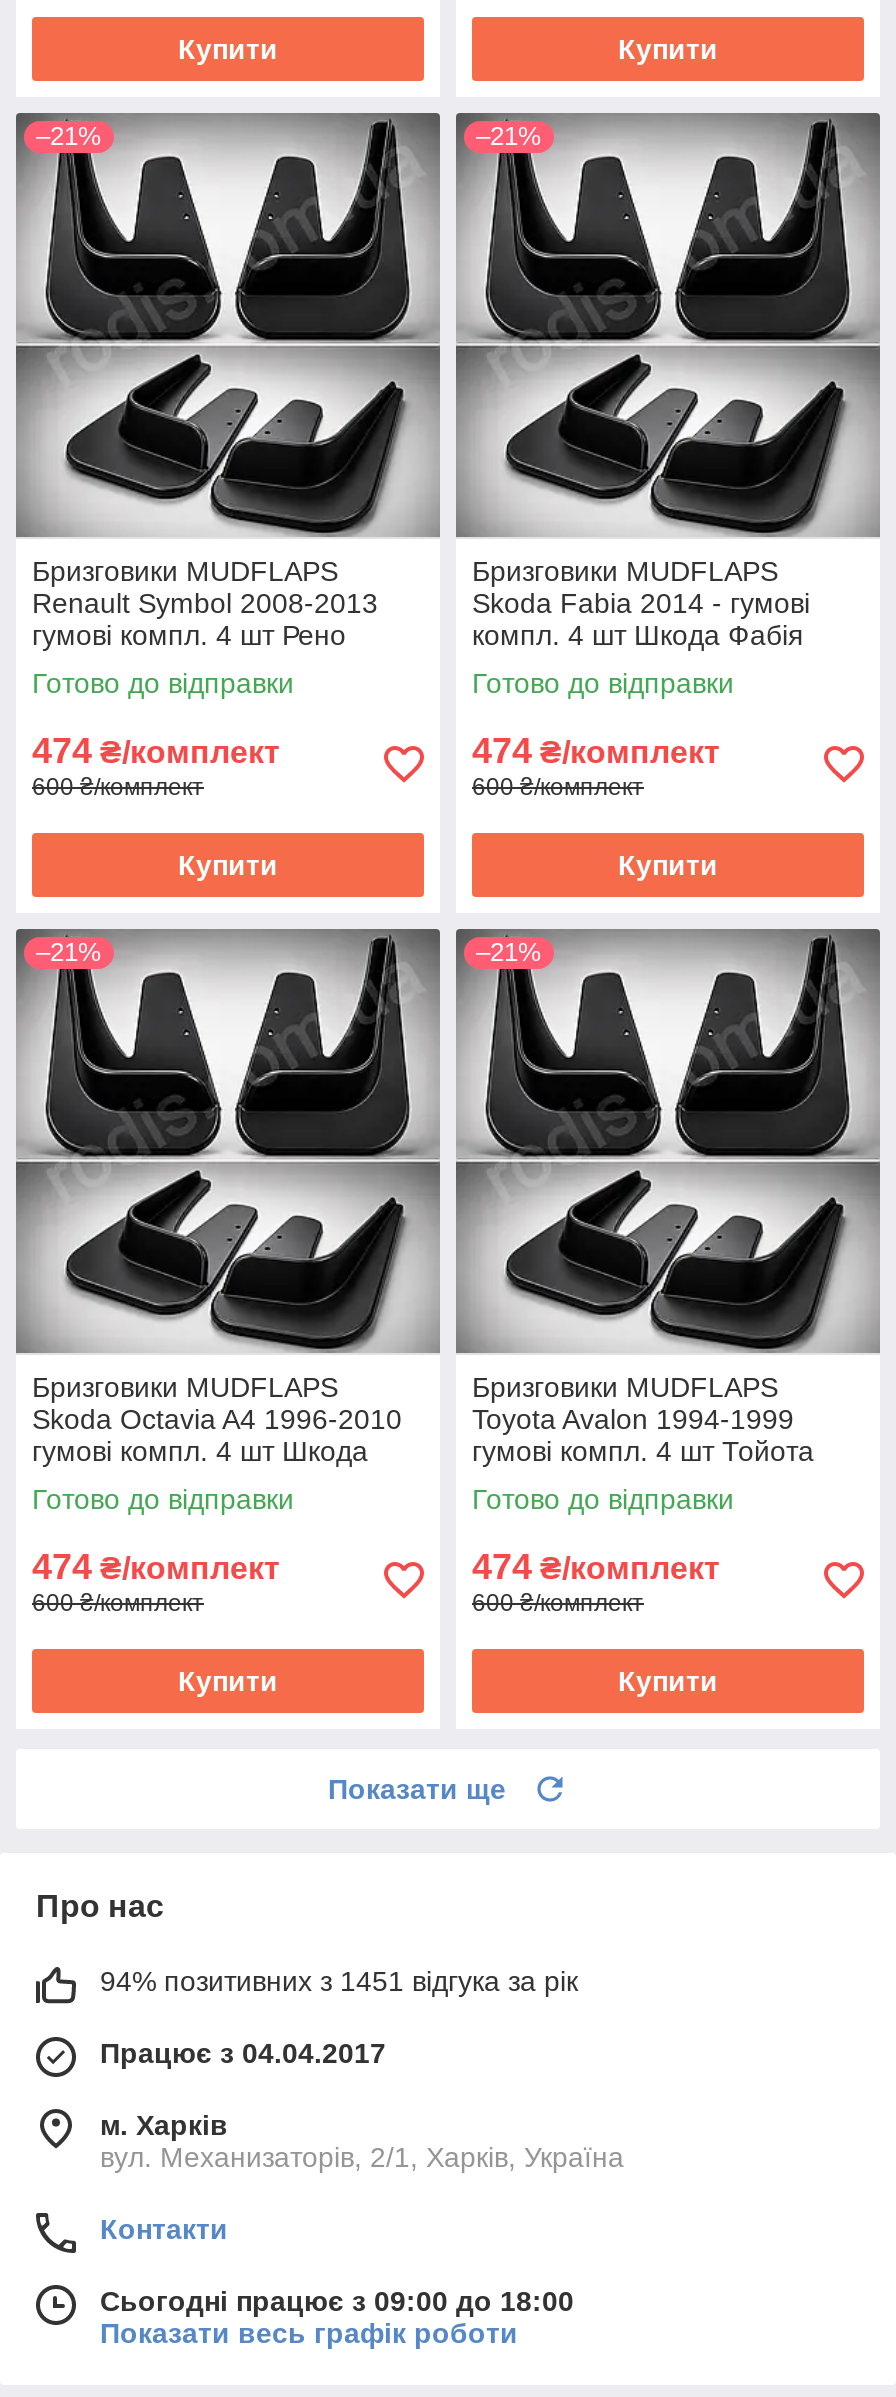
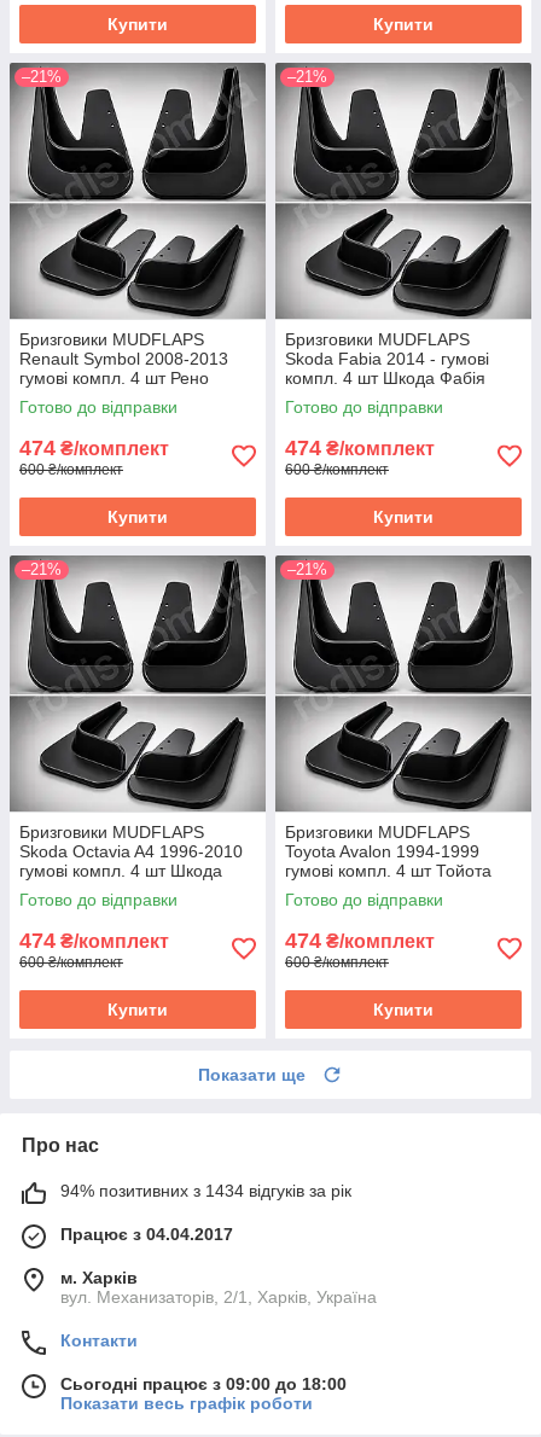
[100,1965,578,1997] 94% позитивних з 1451 відгука за рік -> [60,1181,351,1200] 94% позитивних з 1434 відгуків за рік

